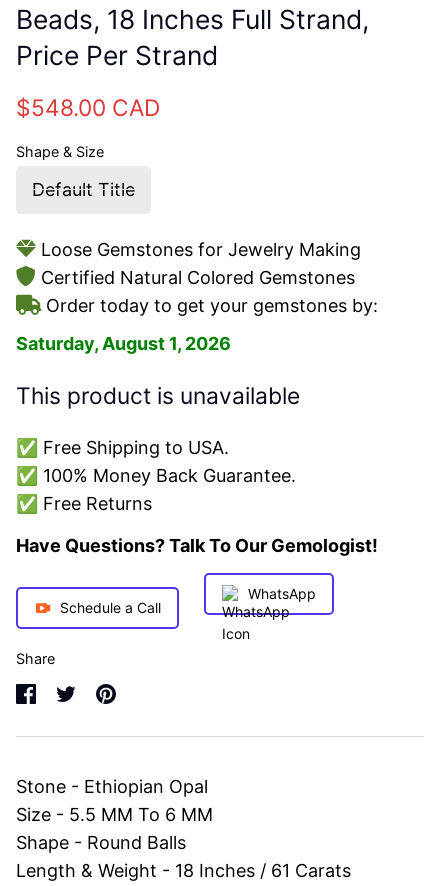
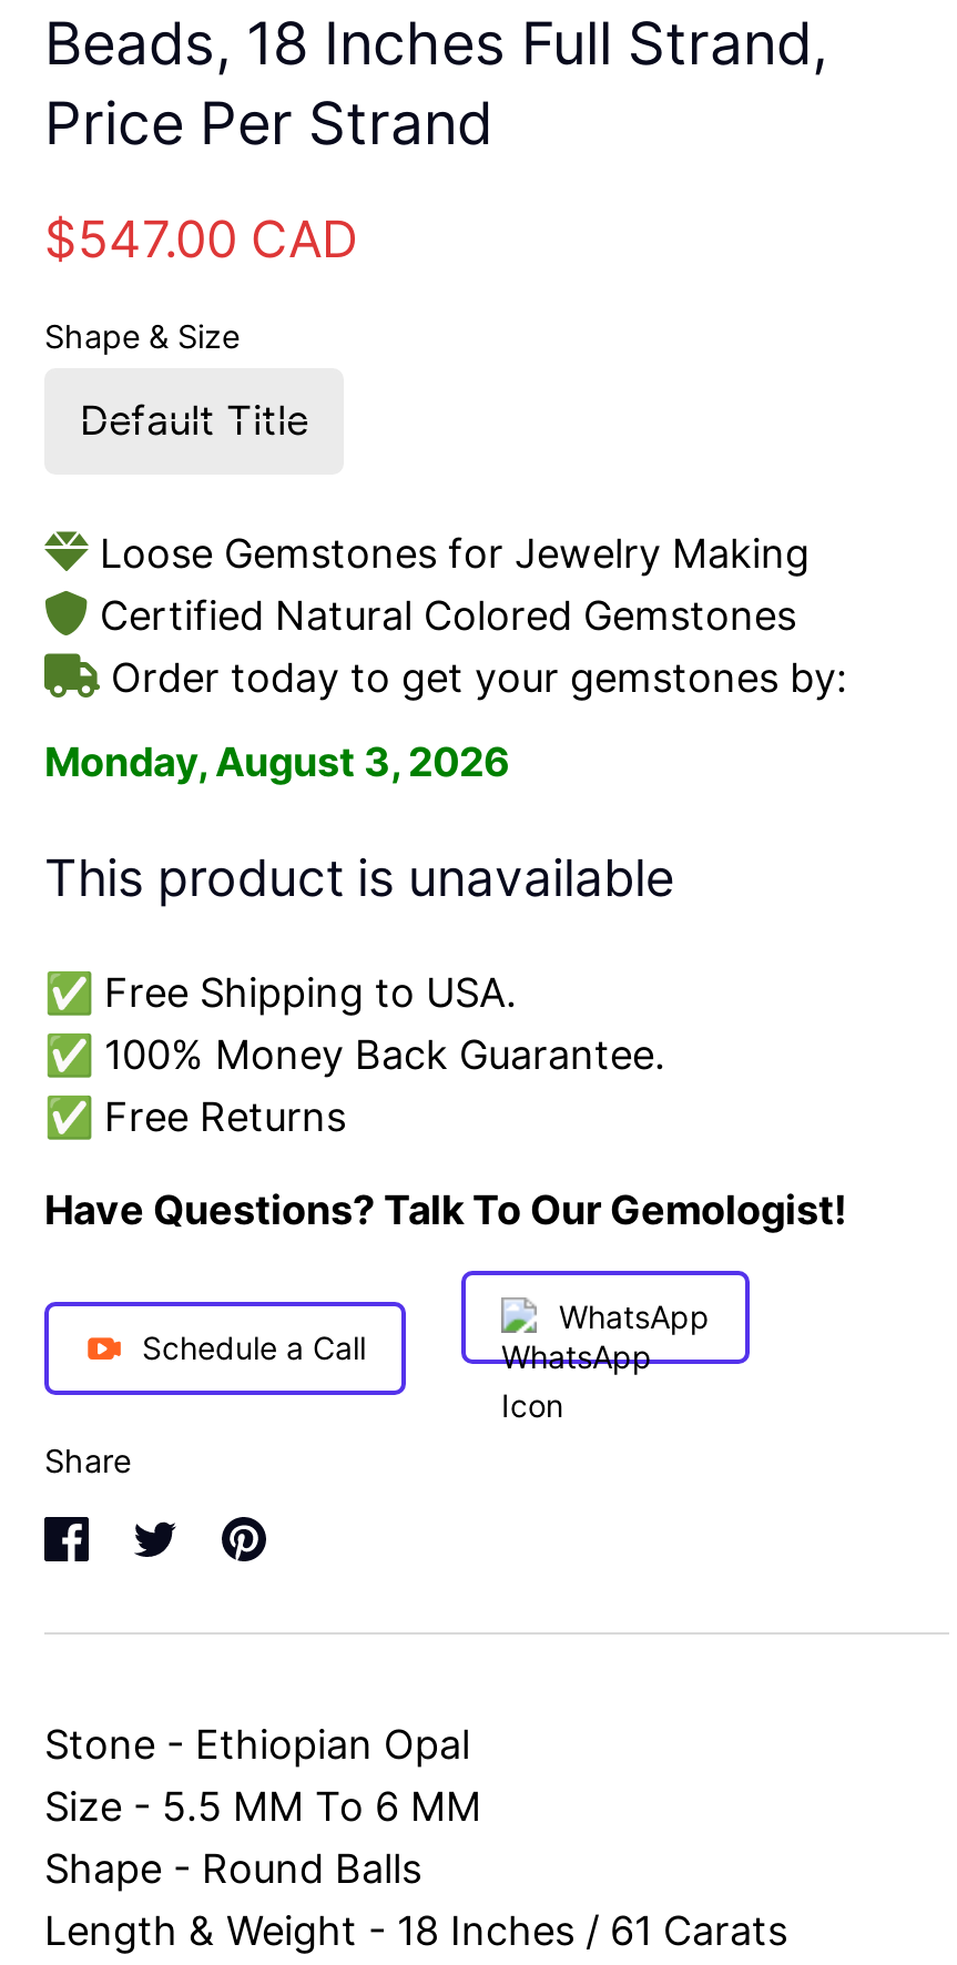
[16,94,160,122] $548.00 CAD -> [44,209,357,271] $547.00 CAD
[16,333,231,354] Saturday, August 1, 2026 -> [44,739,510,786] Monday, August 3, 2026

